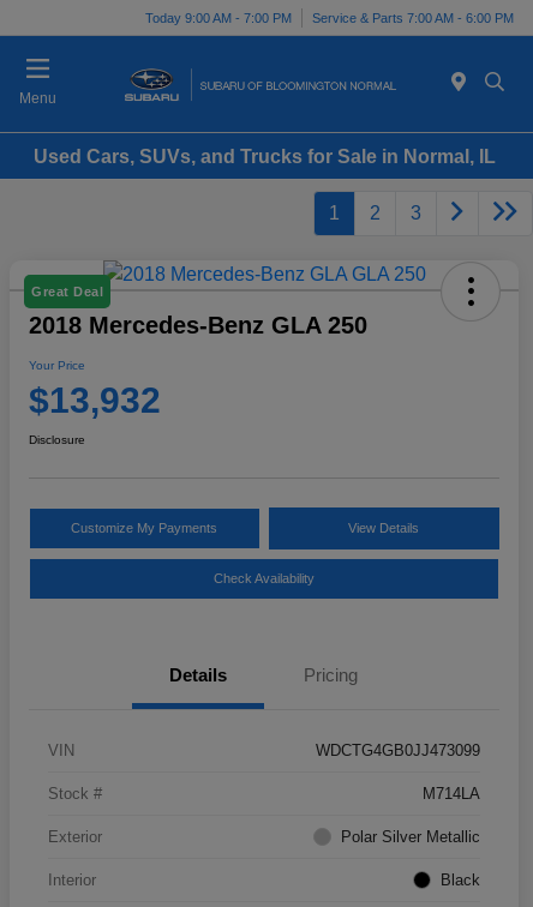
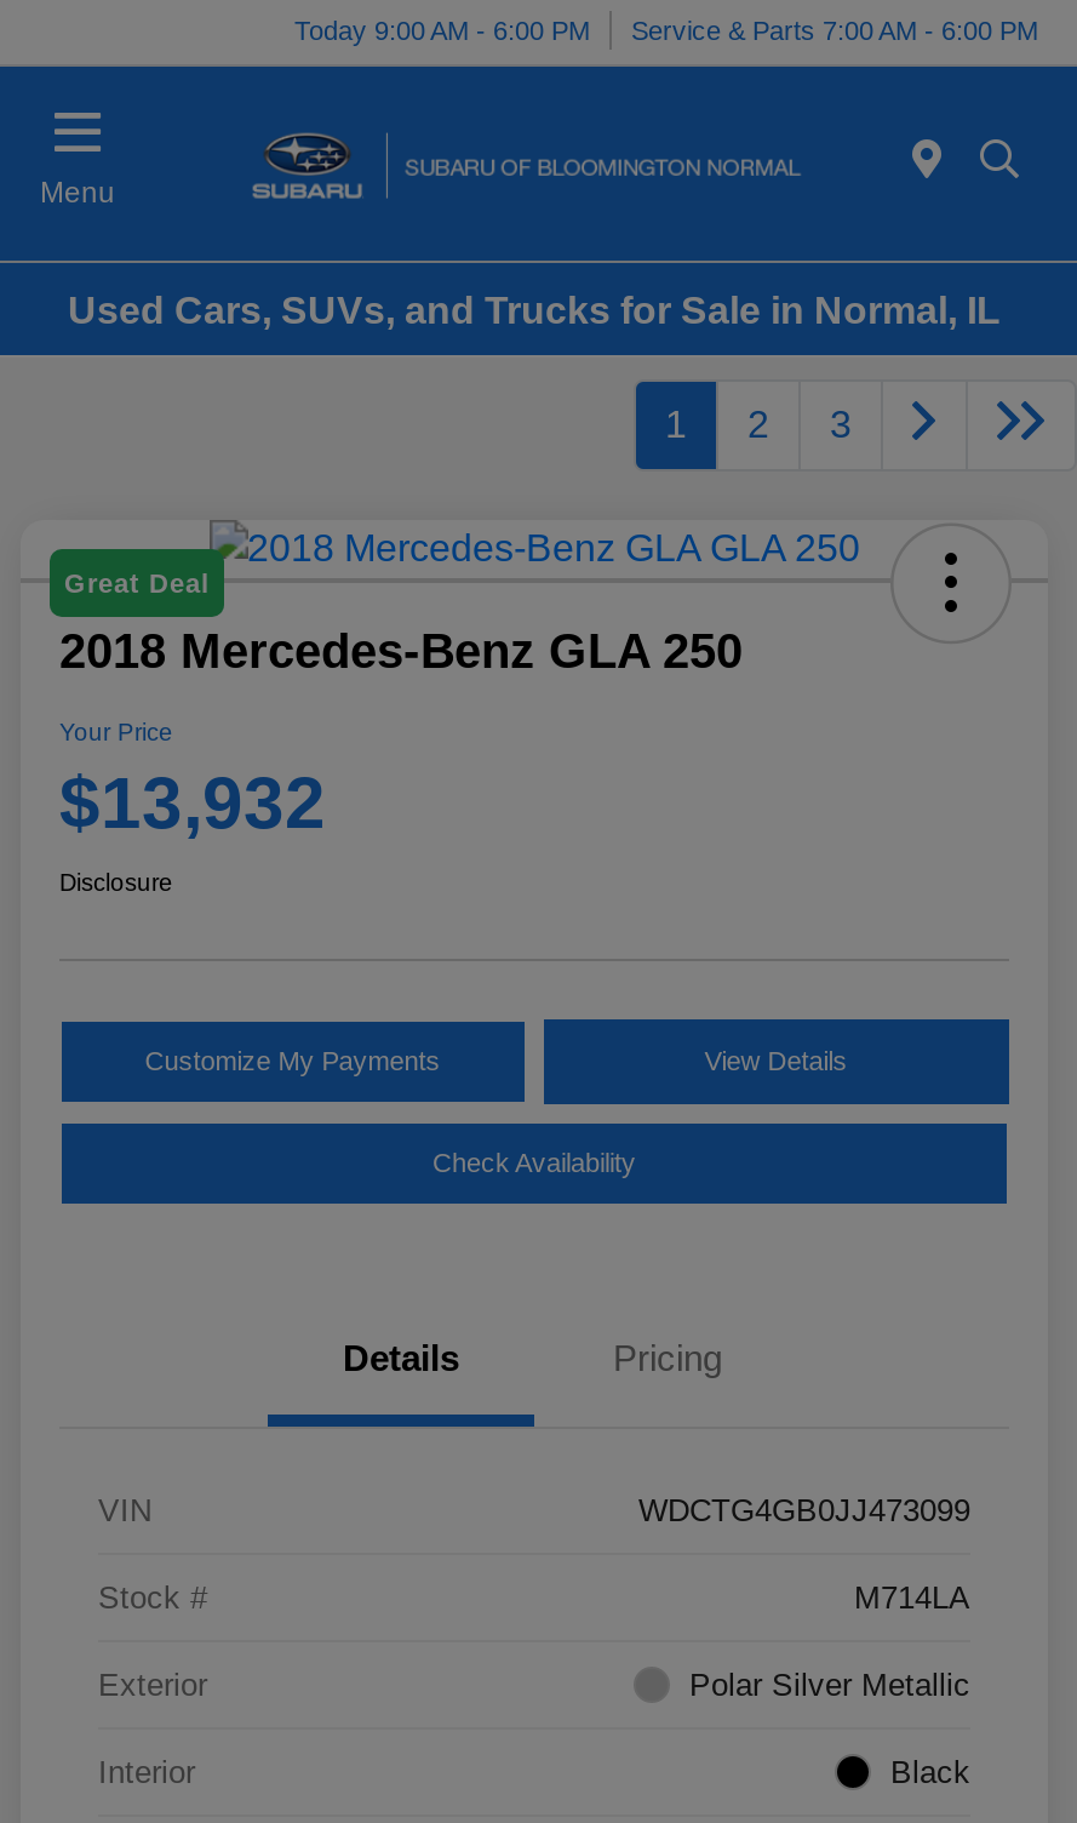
[145,10,514,25] Today 9:00 AM - 7:00 PM Service & Parts 7:00 AM - 6:00 PM -> [294,15,1038,44] Today 9:00 AM - 6:00 PM Service & Parts 7:00 AM - 6:00 PM

